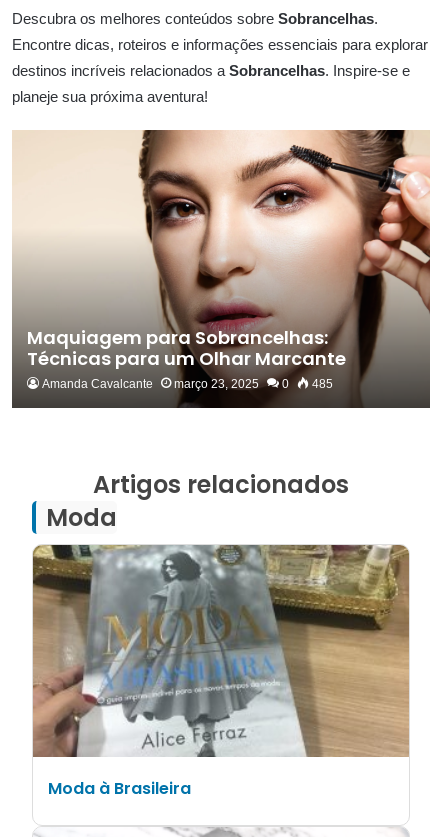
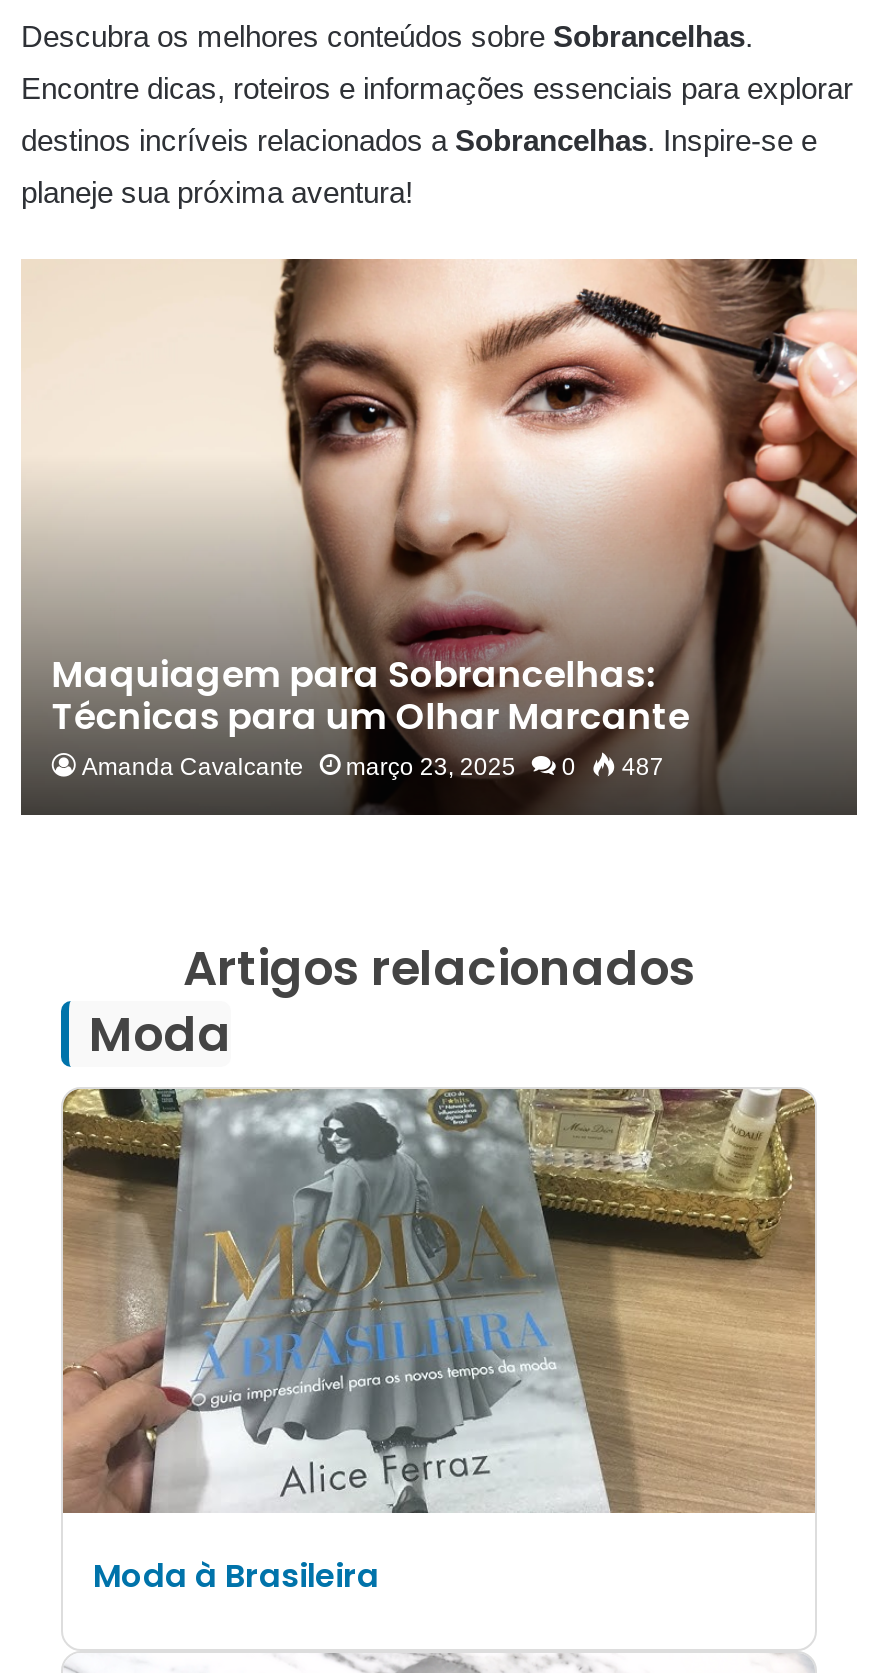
[42,377,333,391] Amanda Cavalcante março 23, 2025 0 485 -> [82,754,664,782] Amanda Cavalcante março 23, 2025 0 487

